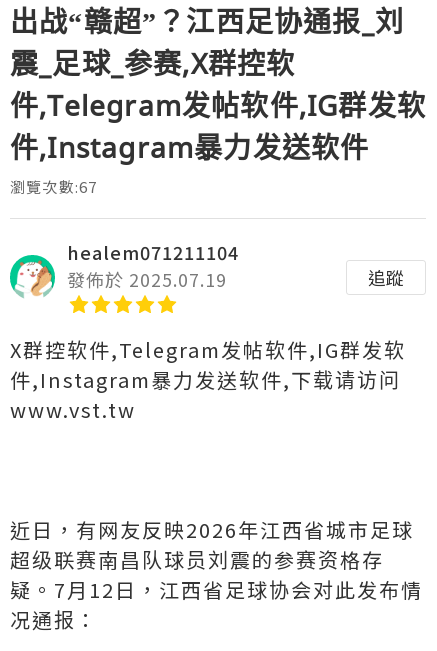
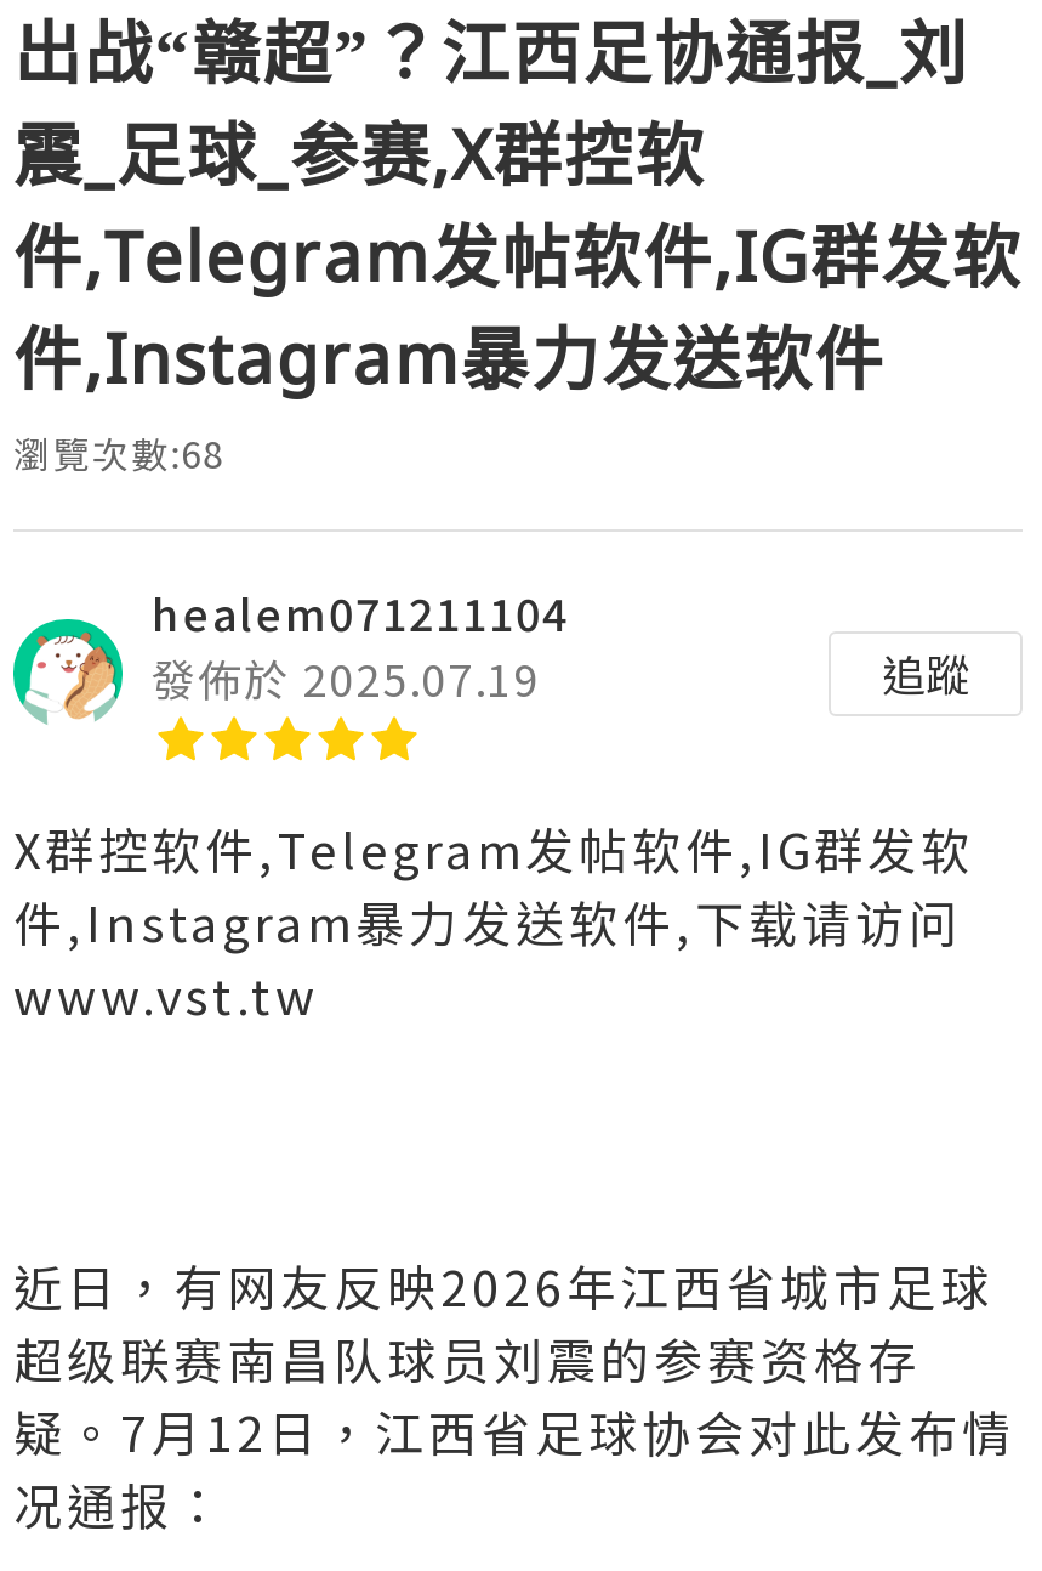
[10,176,97,197] 瀏覽次數:67 -> [13,428,225,479] 瀏覽次數:68

